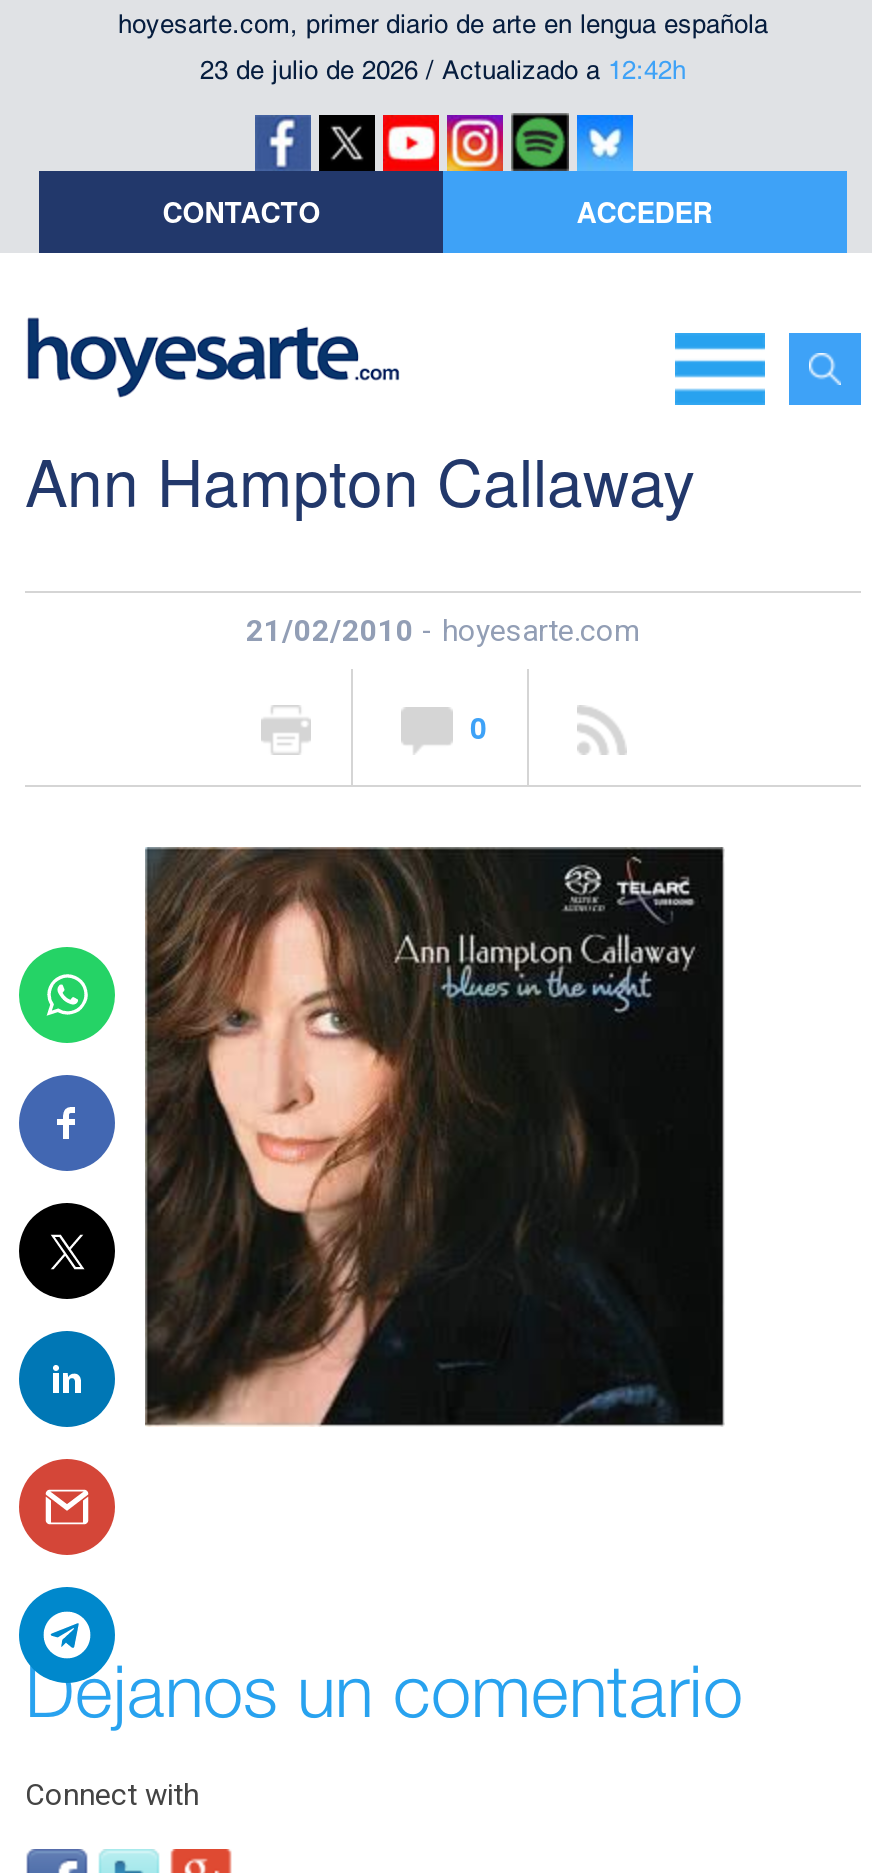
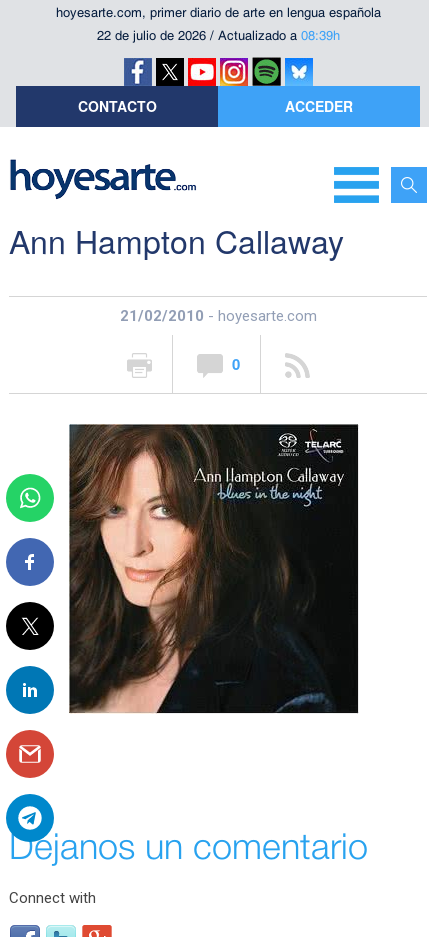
[200,55,686,85] 23 de julio de 2026 / Actualizado a 12:42h -> [96,28,339,43] 22 de julio de 2026 / Actualizado a 08:39h

